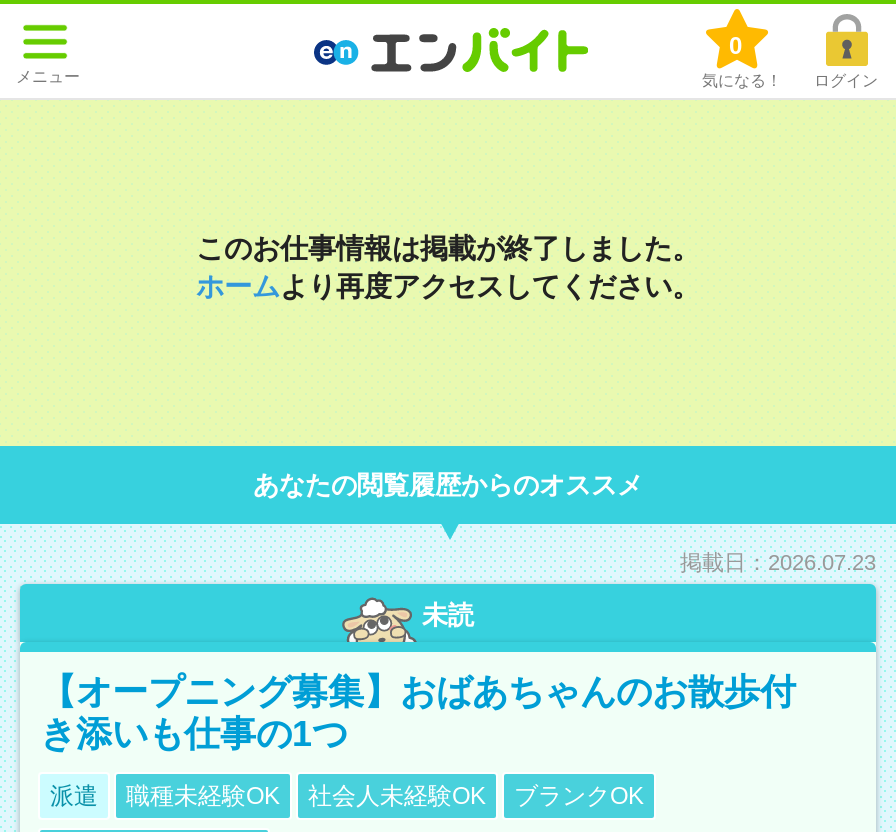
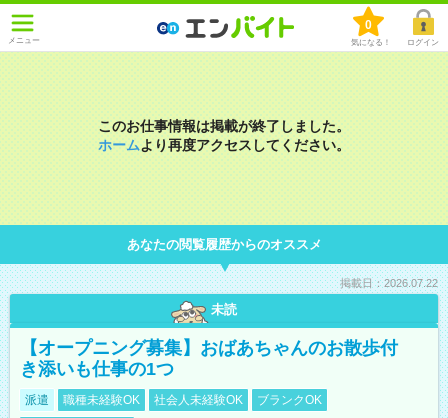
[680,550,876,574] 掲載日：2026.07.23 -> [340,277,438,289] 掲載日：2026.07.22

